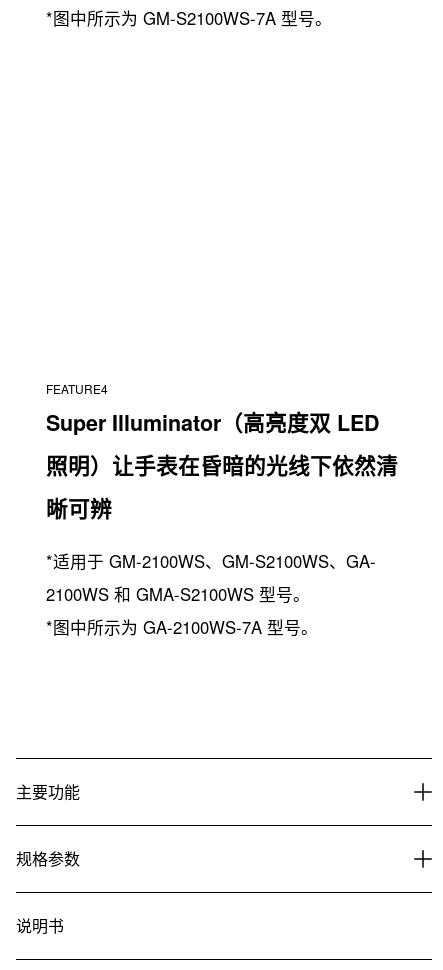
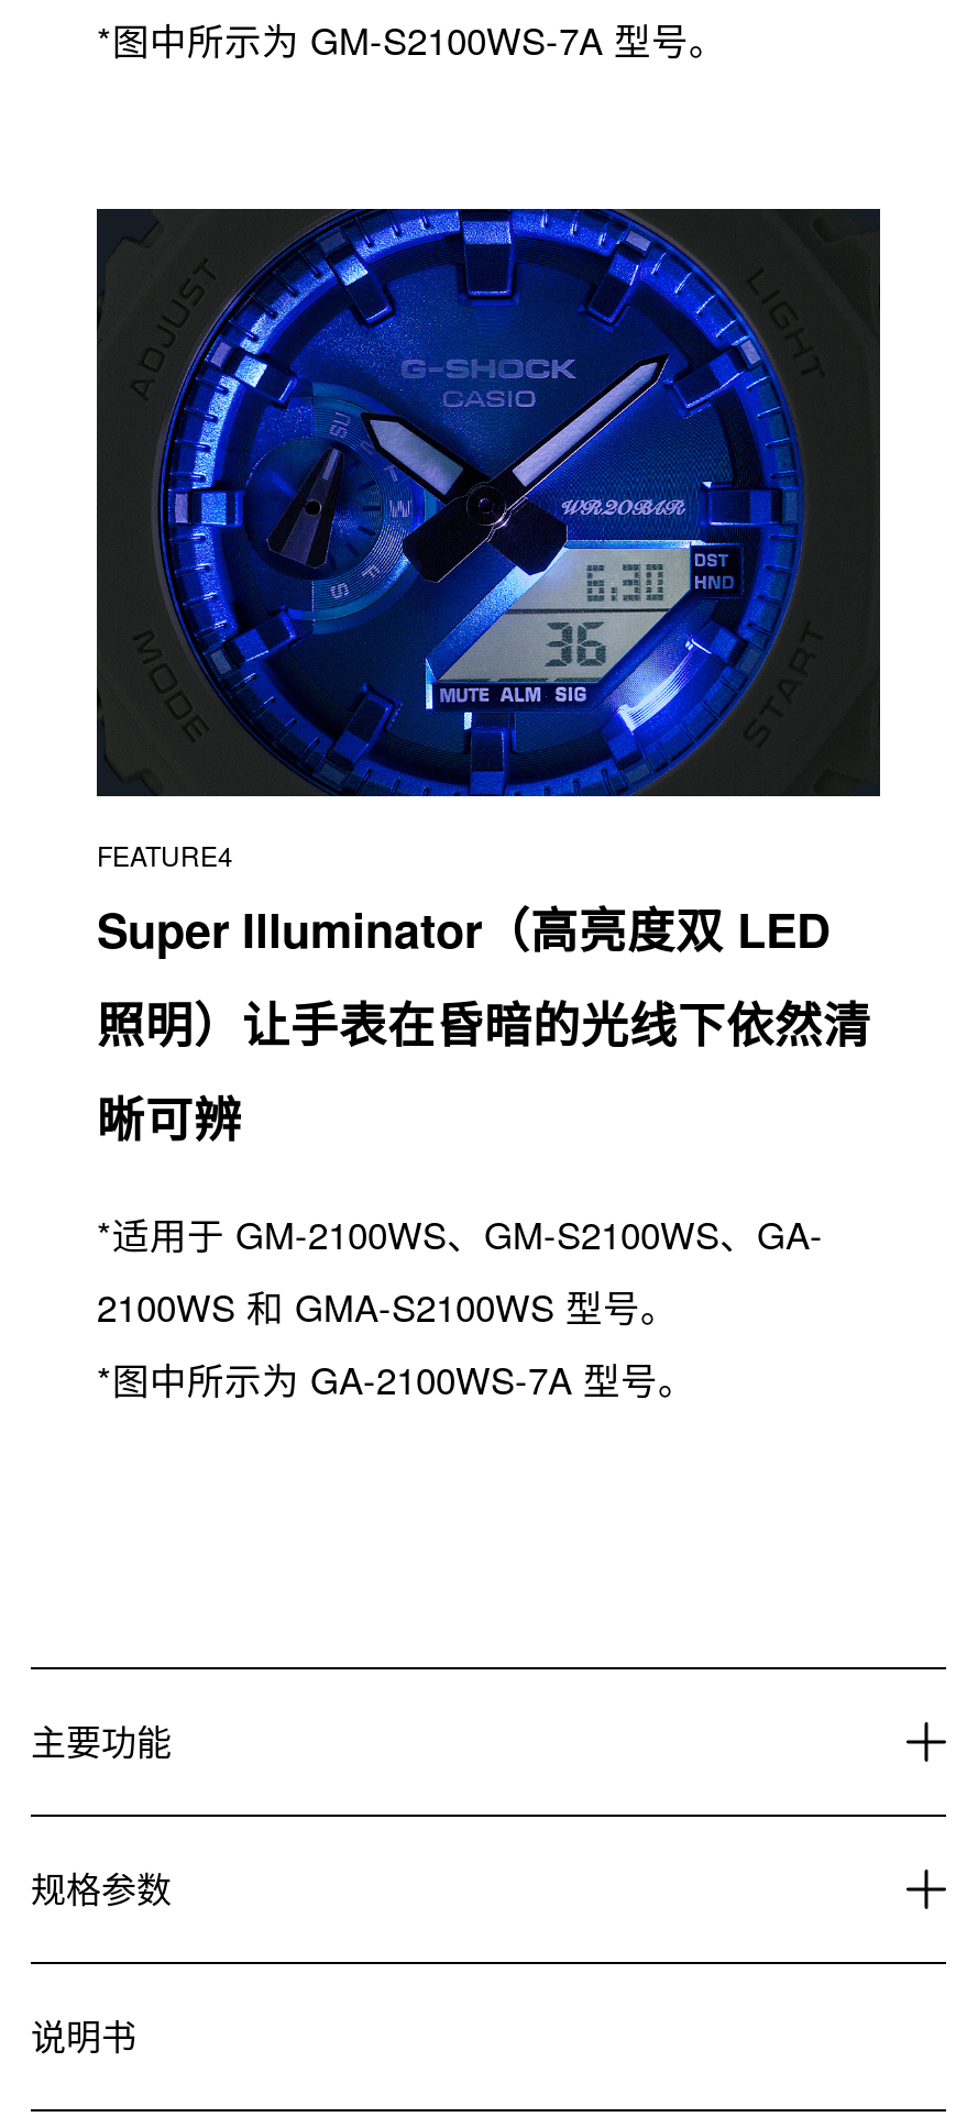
none -> [95,207,882,798] [image]

